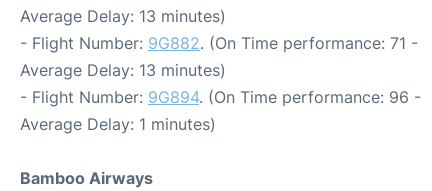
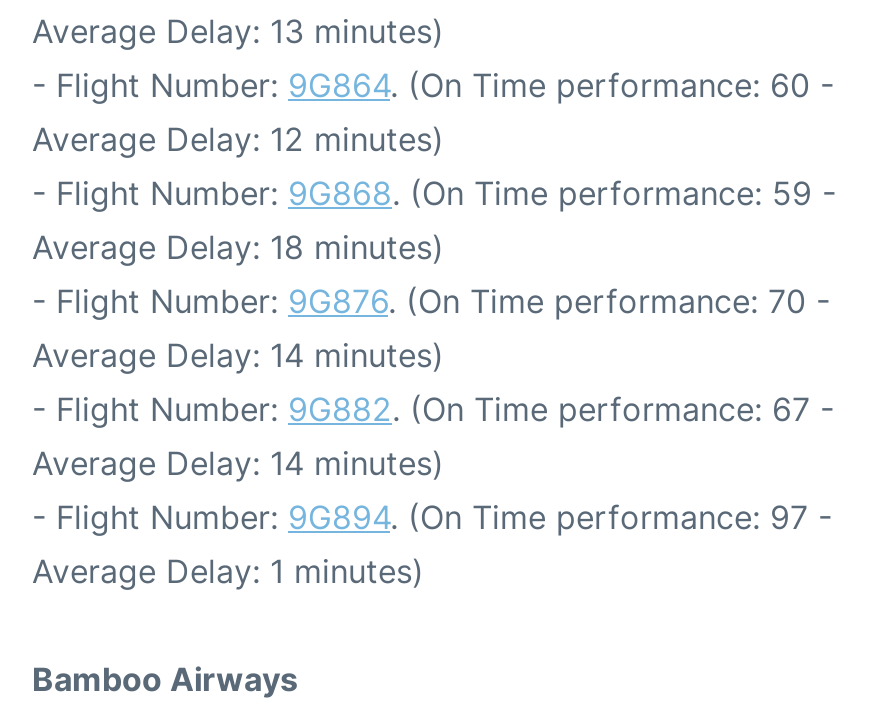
[20,33,421,107] - Flight Number: 9G882. (On Time performance: 71 - | Average Delay: 13 minutes) | - Flight Number: 9G894. (On Time performance: 96 - -> [32,64,836,536] - Flight Number: 9G864. (On Time performance: 60 - | Average Delay: 12 minutes) | - Flight Number: 9G868. (On Time performance: 59 - | Average Delay: 18 minutes) | - Flight Number: 9G876. (On Time performance: 70 - | Average Delay: 14 minutes) | - Flight Number: 9G882. (On Time performance: 67 - | Average Delay: 14 minutes) | - Flight Number: 9G894. (On Time performance: 97 -

